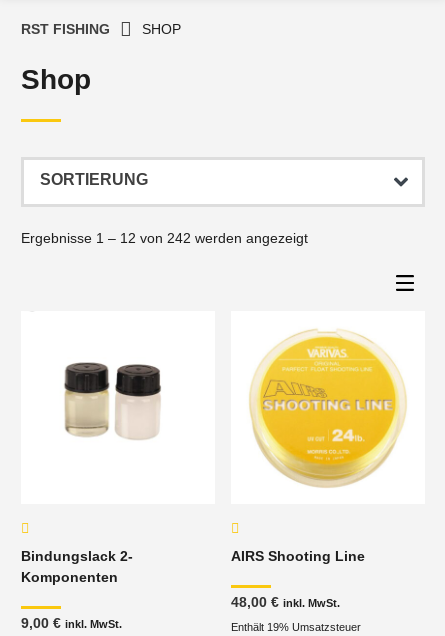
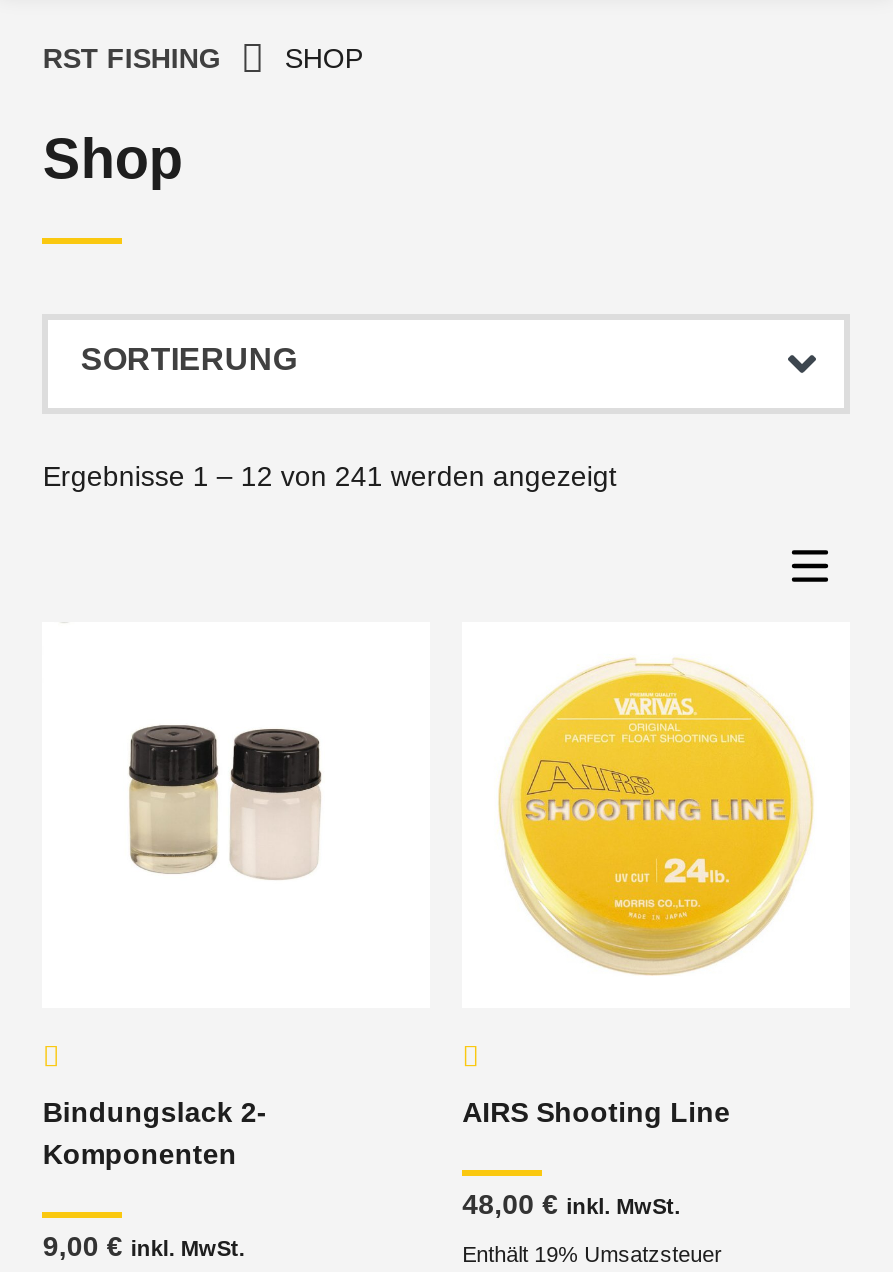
[21,229,308,245] Ergebnisse 1 – 12 von 242 werden angezeigt -> [43,459,617,491] Ergebnisse 1 – 12 von 241 werden angezeigt

